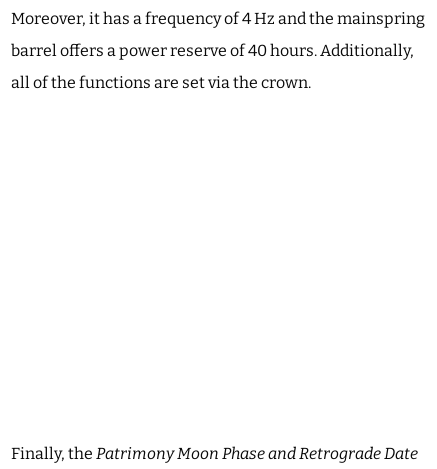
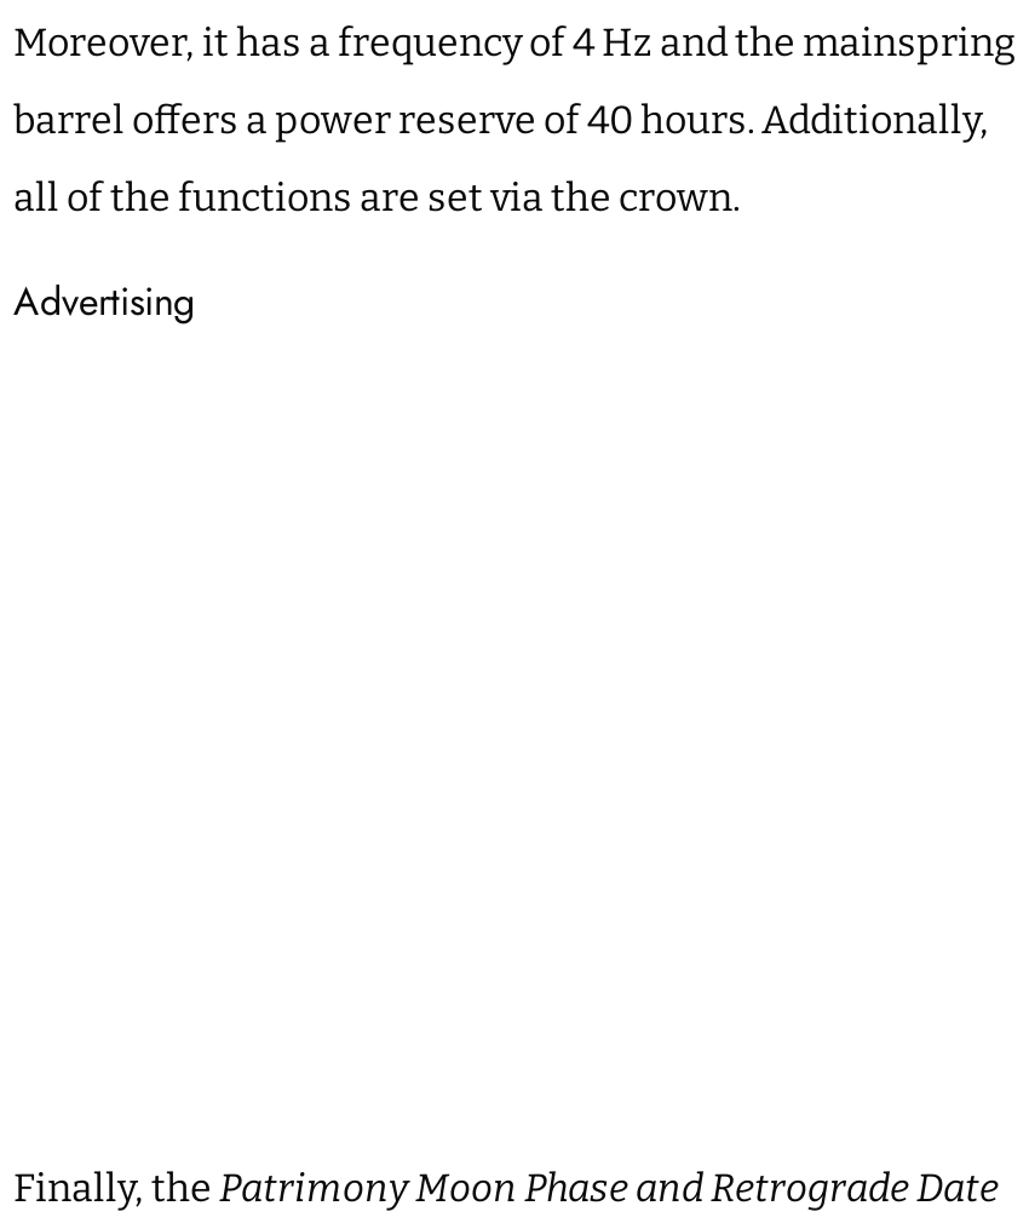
none -> [13,274,195,330] Advertising

